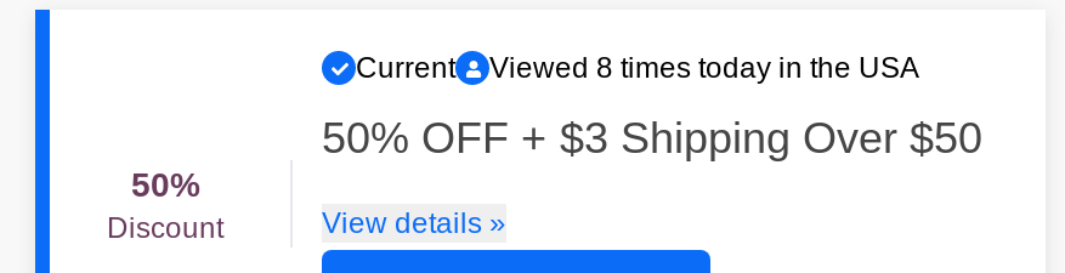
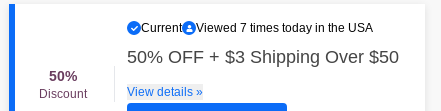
[489,51,919,85] Viewed 8 times today in the USA -> [196,21,373,35] Viewed 7 times today in the USA

